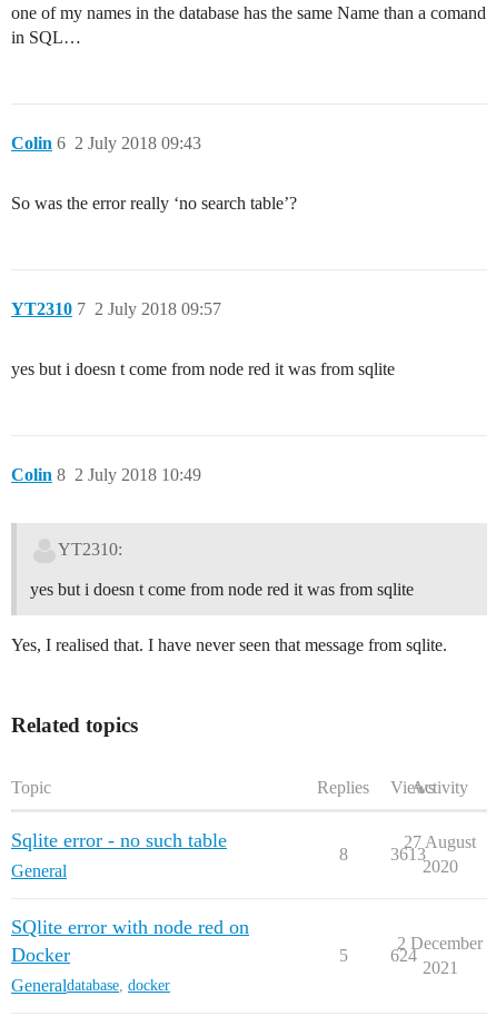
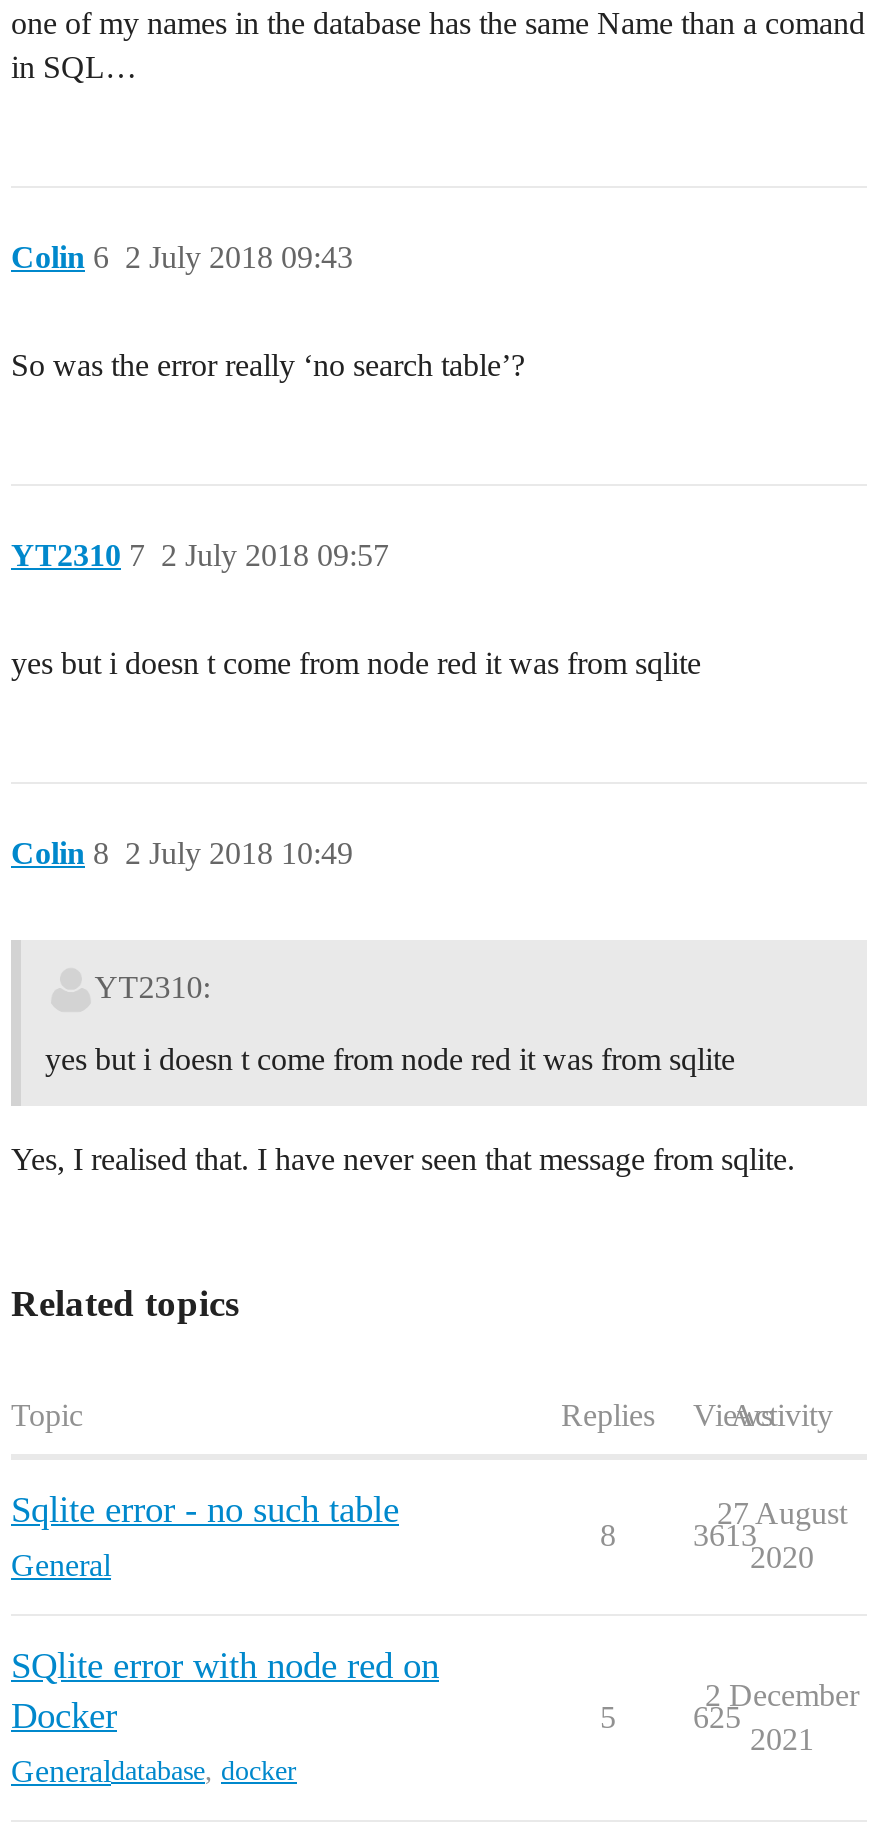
[390,945,417,964] 624 -> [693,1699,741,1733] 625

